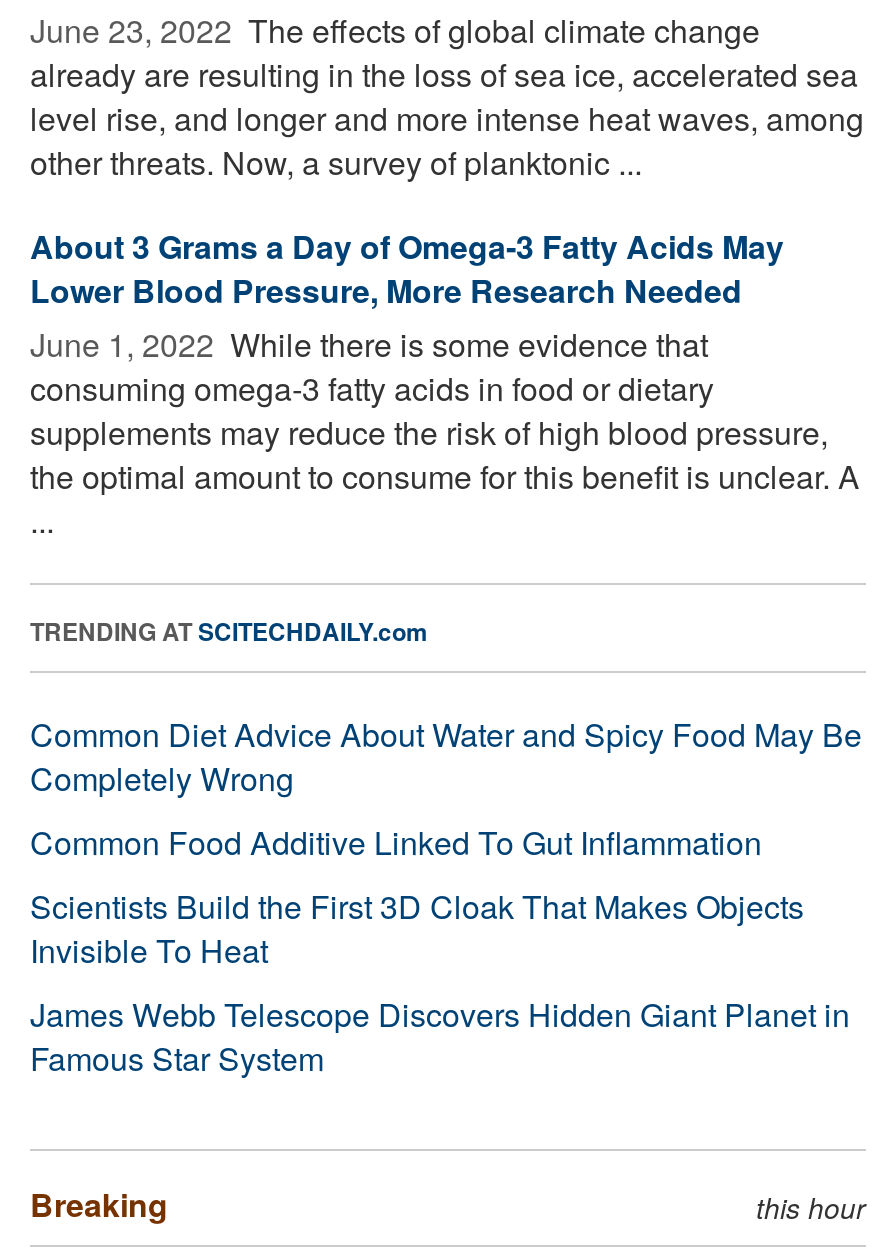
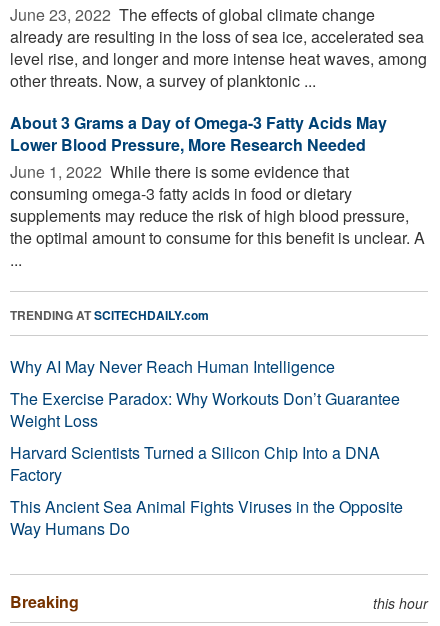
[30,710,862,1080] Common Diet Advice About Water and Spicy Food May Be | Completely Wrong | Common Food Additive Linked To Gut Inflammation | Scientists Build the First 3D Cloak That Makes Objects | Invisible To Heat | James Webb Telescope Discovers Hidden Giant Planet in | Famous Star System -> [10,355,403,540] Why AI May Never Reach Human Intelligence | The Exercise Paradox: Why Workouts Don’t Guarantee | Weight Loss | Harvard Scientists Turned a Silicon Chip Into a DNA | Factory | This Ancient Sea Animal Fights Viruses in the Opposite | Way Humans Do

